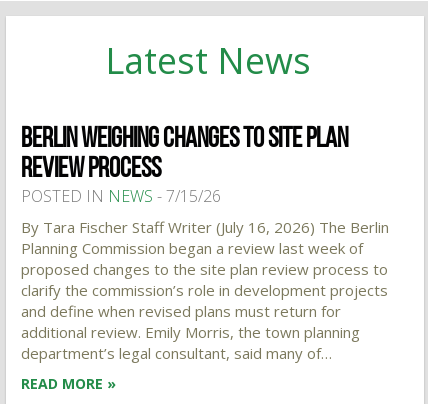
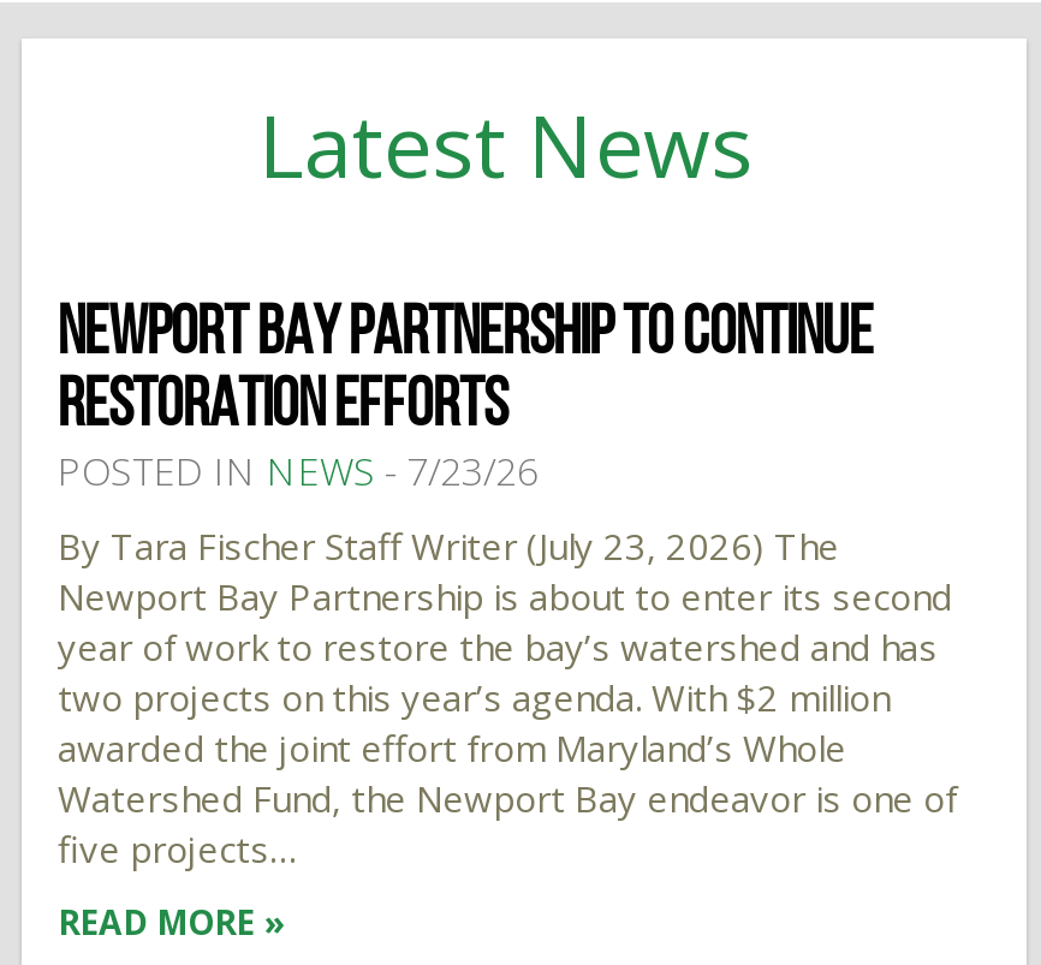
[21,126,348,207] BERLIN WEIGHING CHANGES TO SITE PLAN | REVIEW PROCESS | POSTED IN NEWS - 7/15/26 -> [58,303,873,498] NEWPORT BAY PARTNERSHIP TO CONTINUE | RESTORATION EFFORTS | POSTED IN NEWS - 7/23/26
[21,217,389,363] By Tara Fischer Staff Writer (July 16, 2026) The Berlin | Planning Commission began a review last week of | proposed changes to the site plan review process to | clarify the commission’s role in development projects | and define when revised plans must return for | additional review. Emily Morris, the town planning | department’s legal consultant, said many of… -> [58,522,957,872] By Tara Fischer Staff Writer (July 23, 2026) The | Newport Bay Partnership is about to enter its second | year of work to restore the bay’s watershed and has | two projects on this year’s agenda. With $2 million | awarded the joint effort from Maryland’s Whole | Watershed Fund, the Newport Bay endeavor is one of | five projects…

